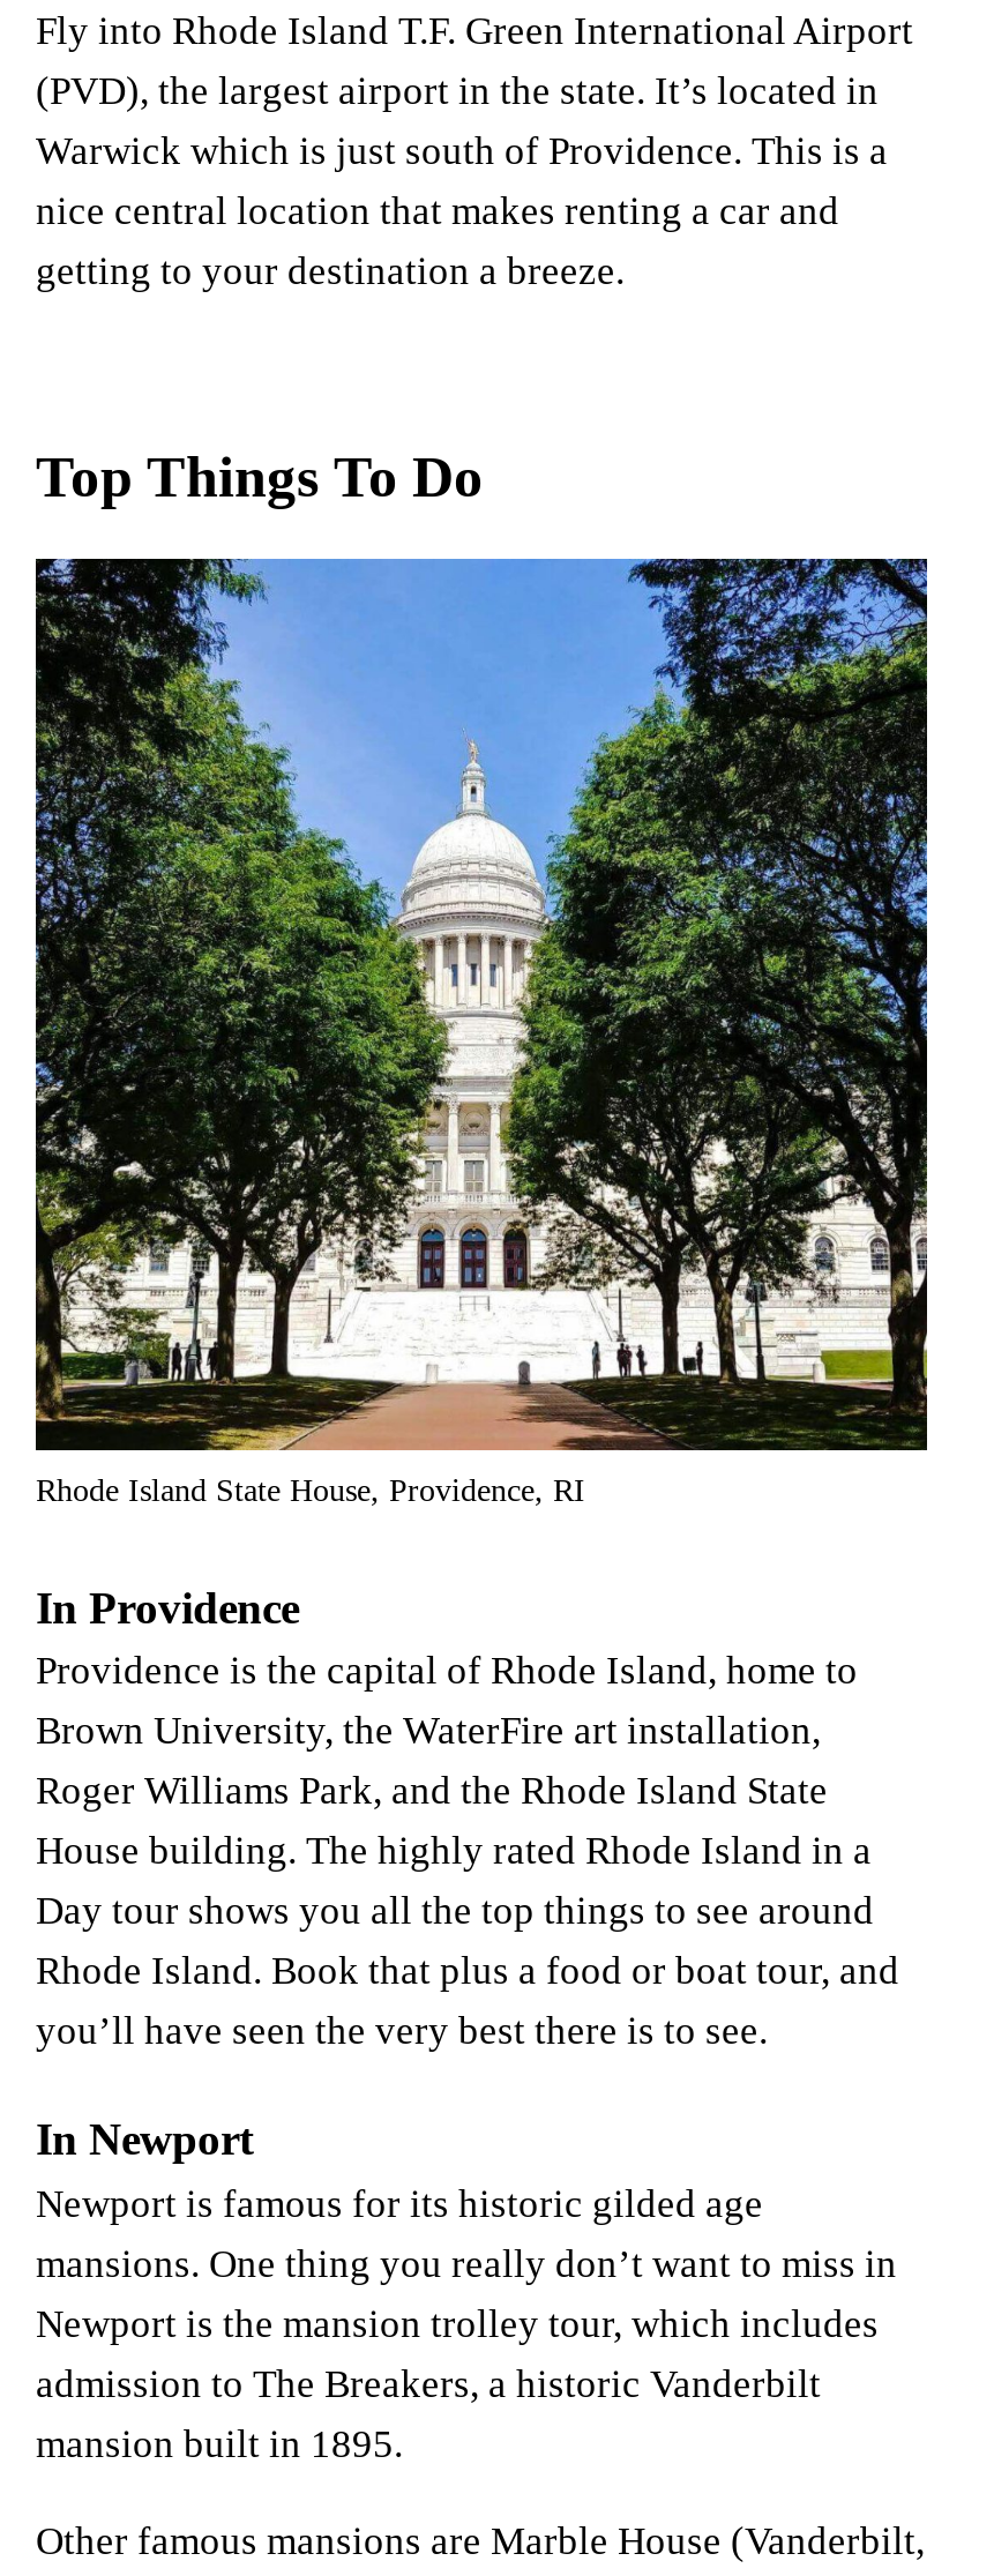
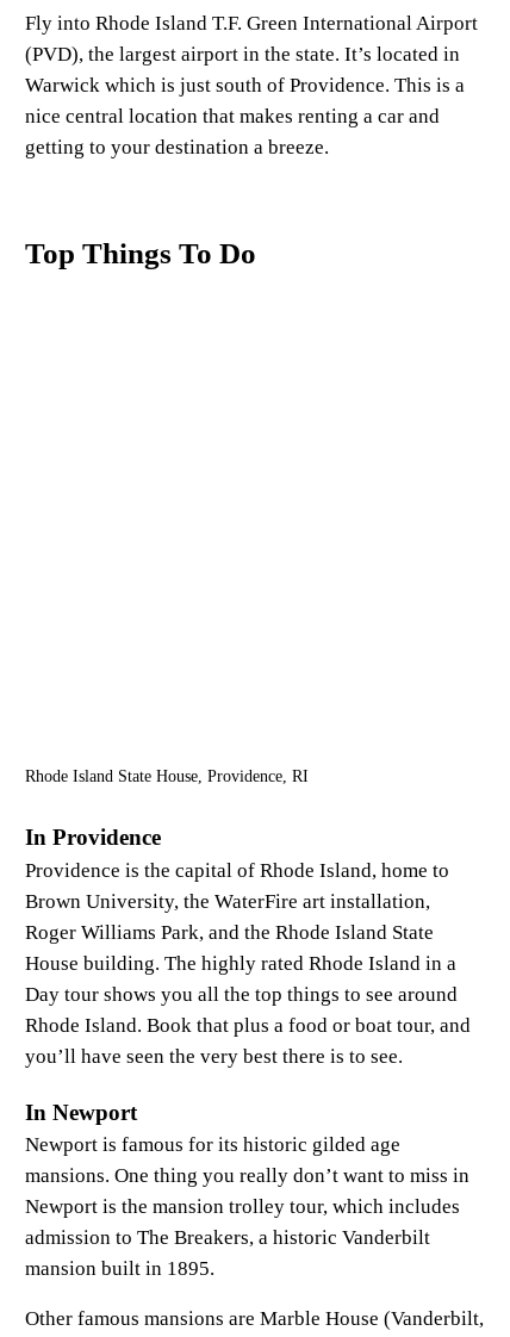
[33,557,929,1453] [image] -> none

